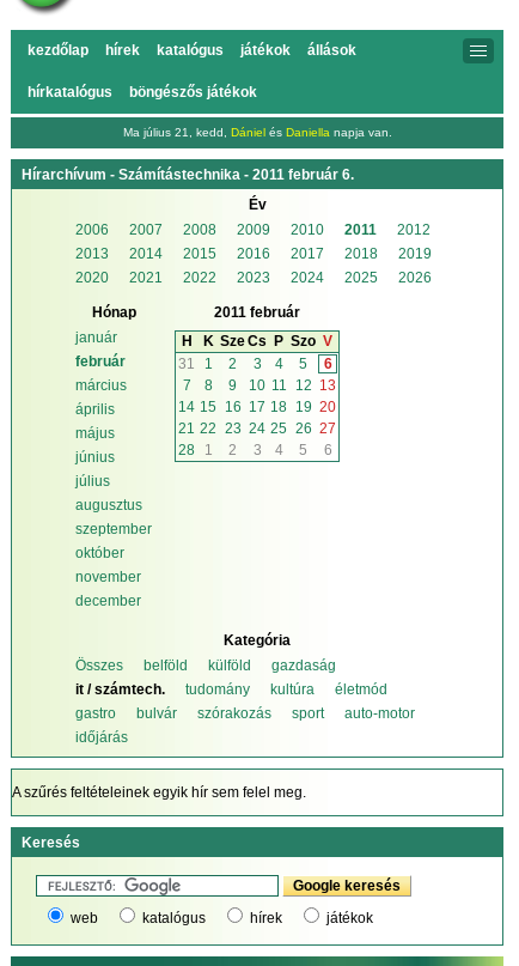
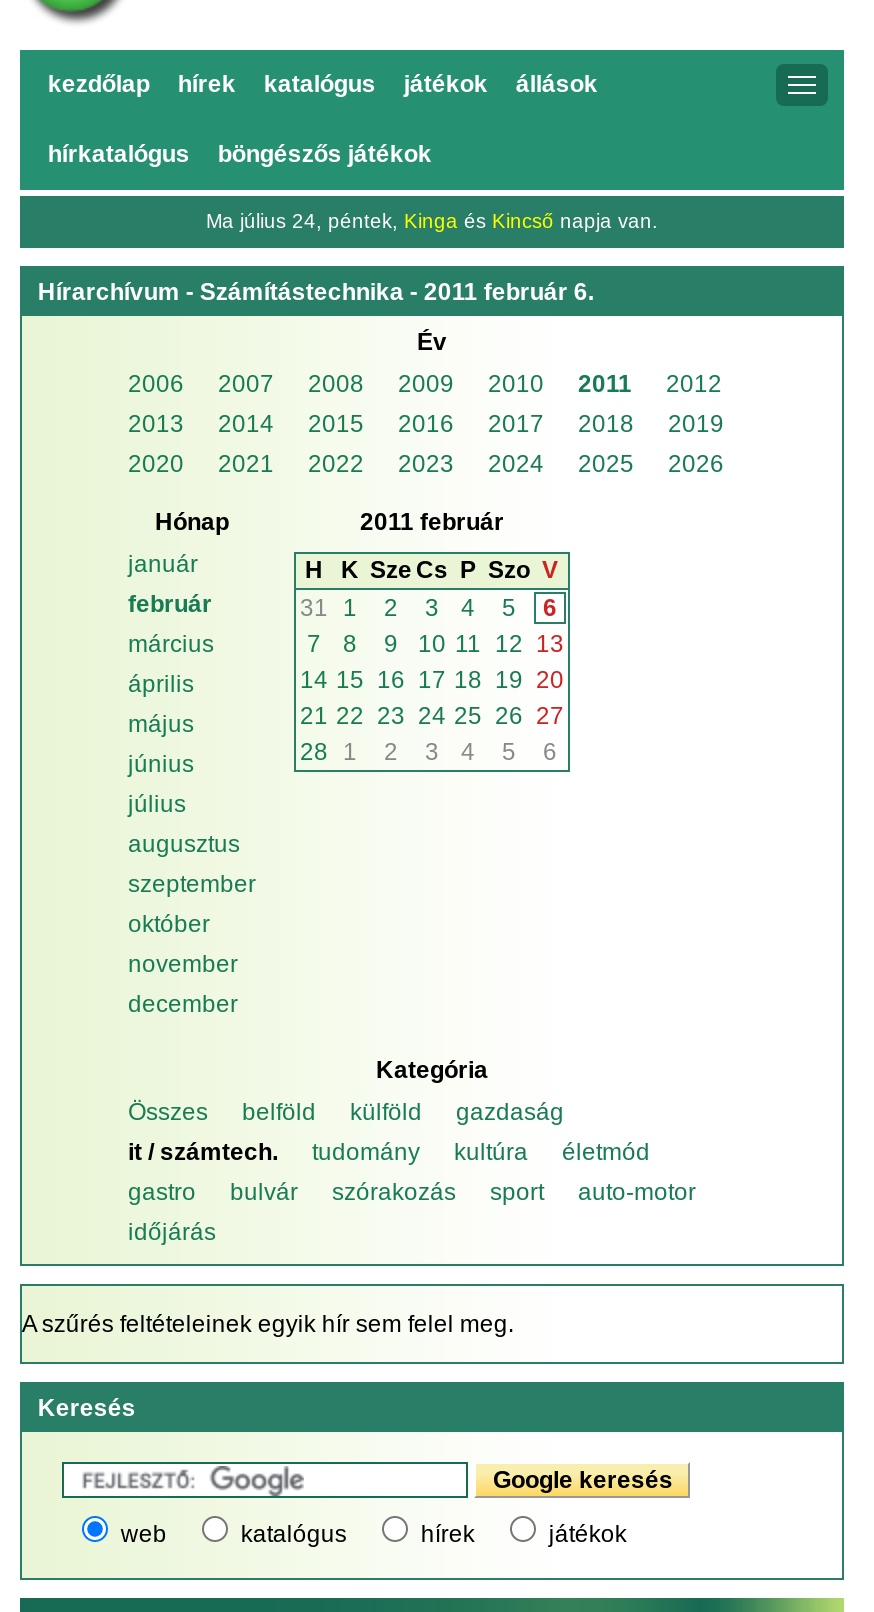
[123,126,392,139] Ma július 21, kedd, Dániel és Daniella napja van. -> [206,210,658,232] Ma július 24, péntek, Kinga és Kincső napja van.

